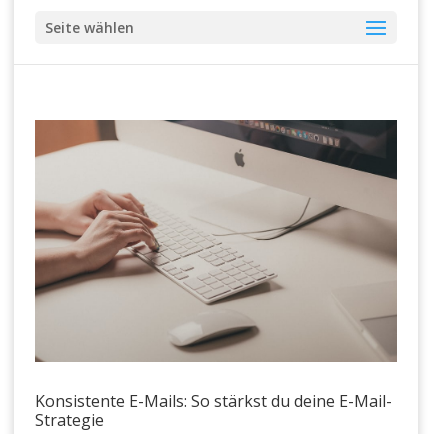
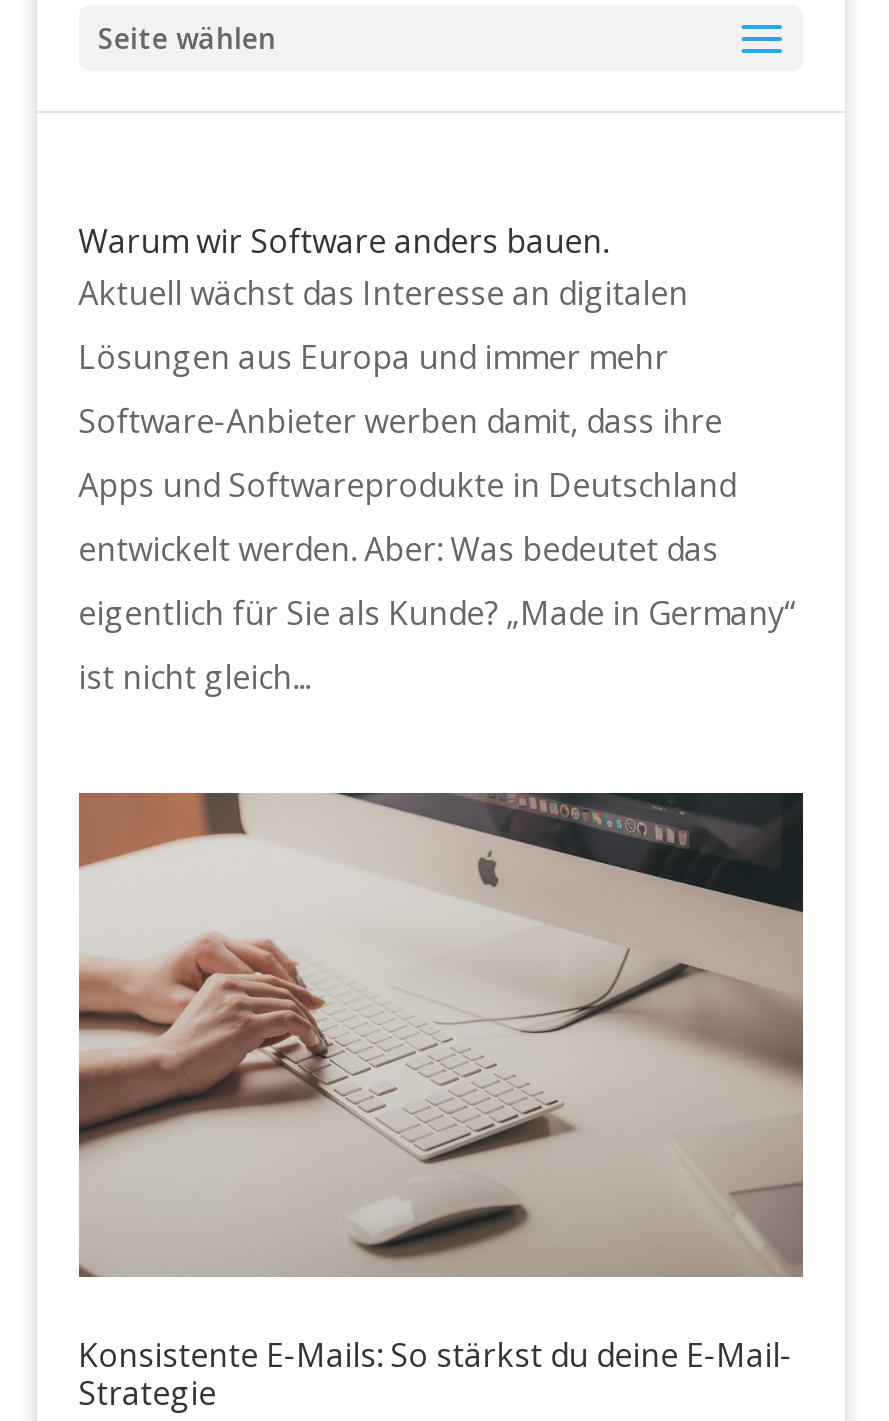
none -> [78,219,796,699] Warum wir Software anders bauen. | Aktuell wächst das Interesse an digitalen | Lösungen aus Europa und immer mehr | Software-Anbieter werben damit, dass ihre | Apps und Softwareprodukte in Deutschland | entwickelt werden. Aber: Was bedeutet das | eigentlich für Sie als Kunde? „Made in Germany“ | ist nicht gleich...

